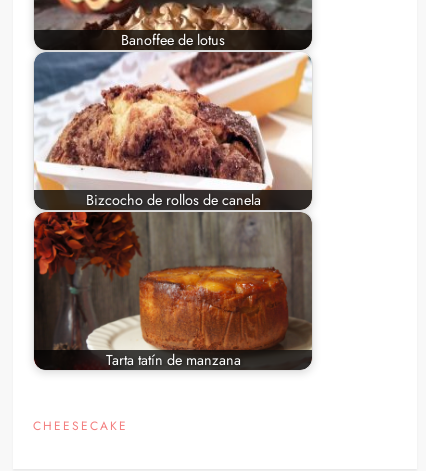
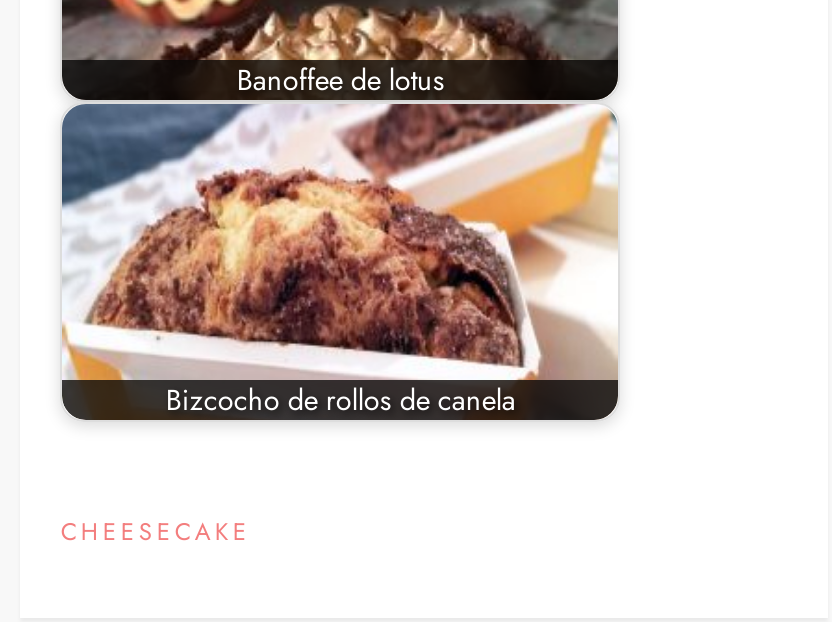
[33,212,313,371] [image] | Tarta tatín de manzana -> none

